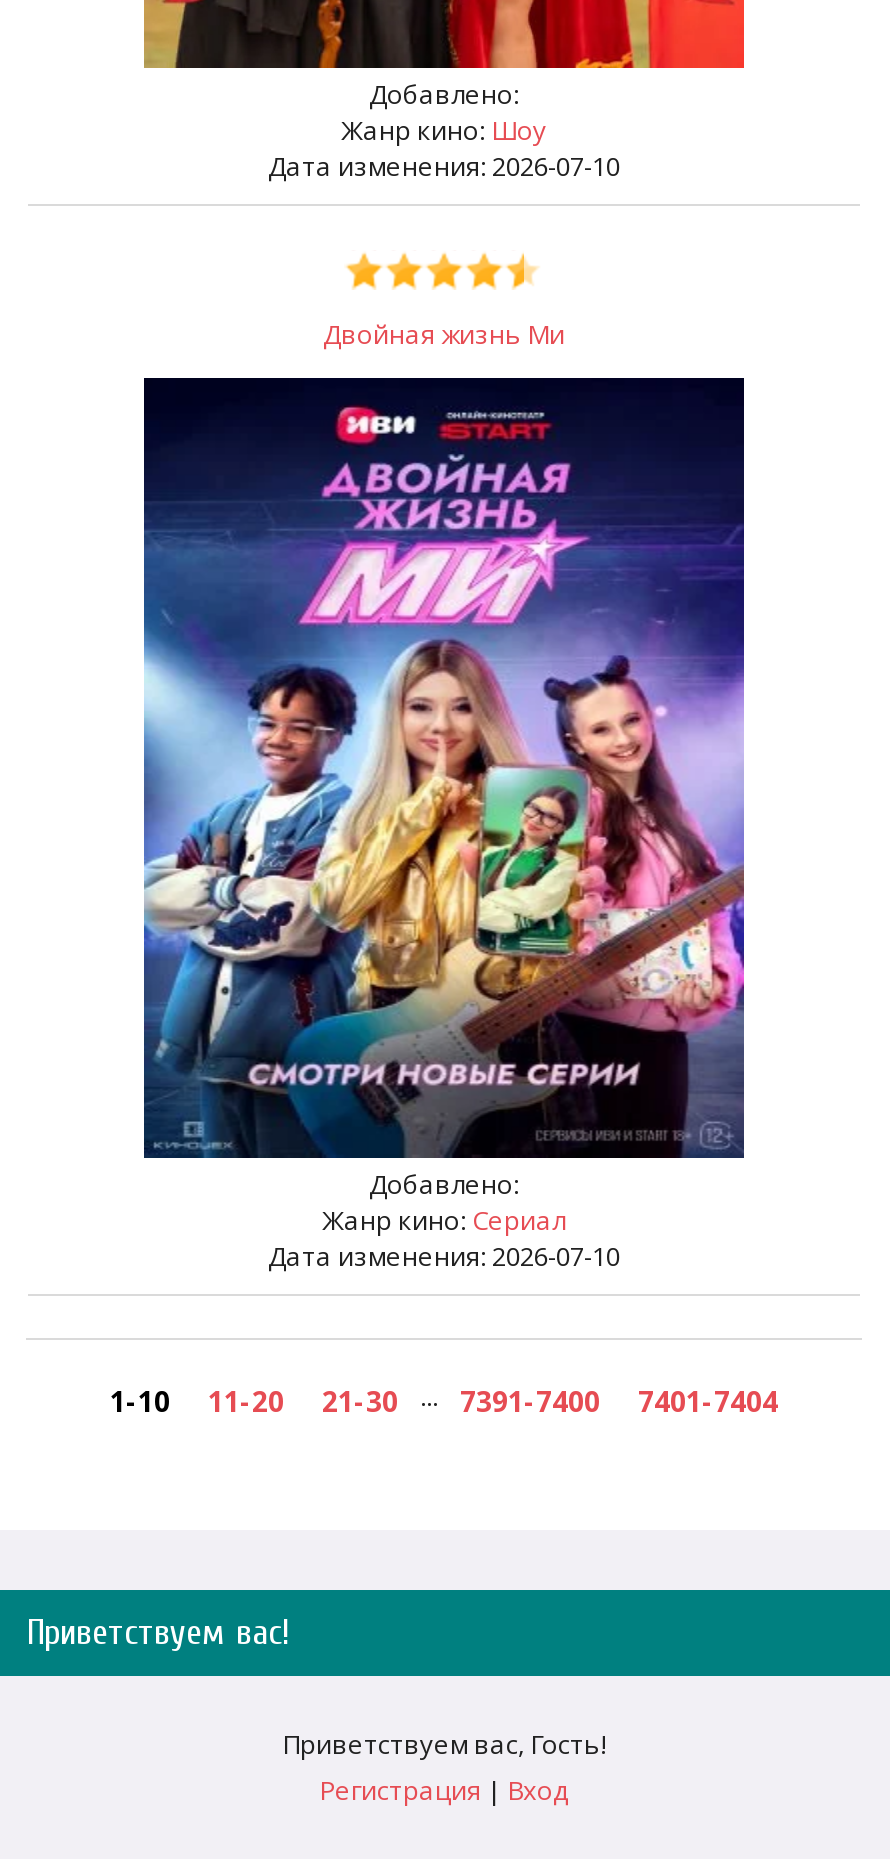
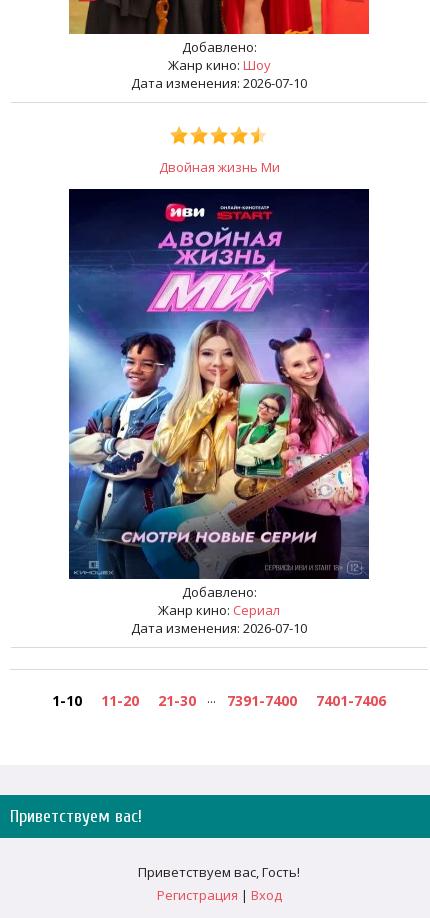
[638,1382,778,1420] 7401-7404 -> [316,691,386,710] 7401-7406

